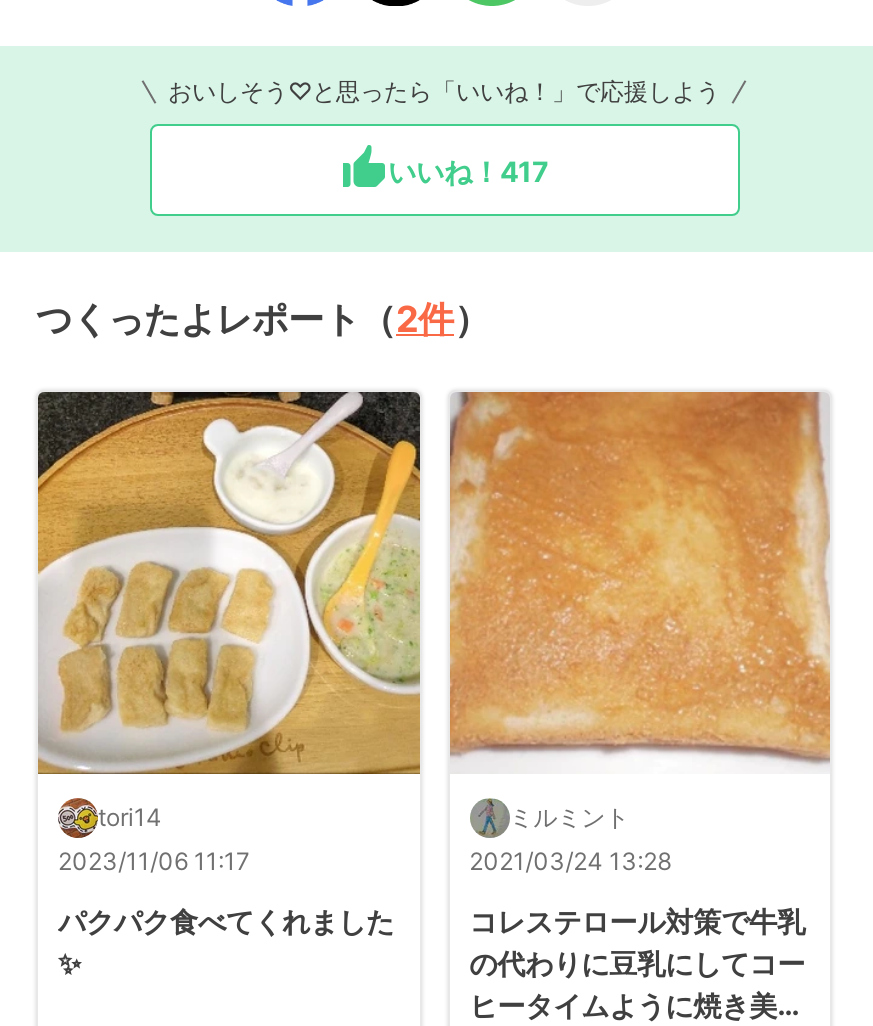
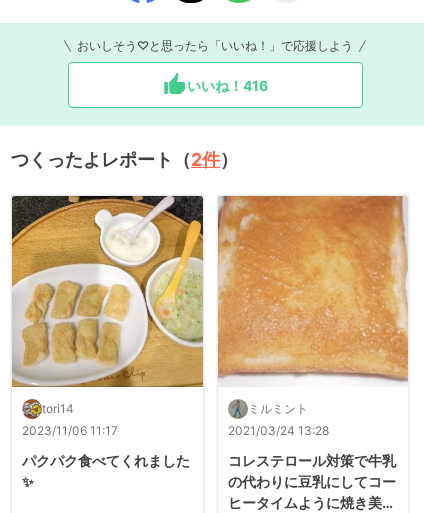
[388,153,548,187] いいね！417 -> [186,76,267,93] いいね！416

